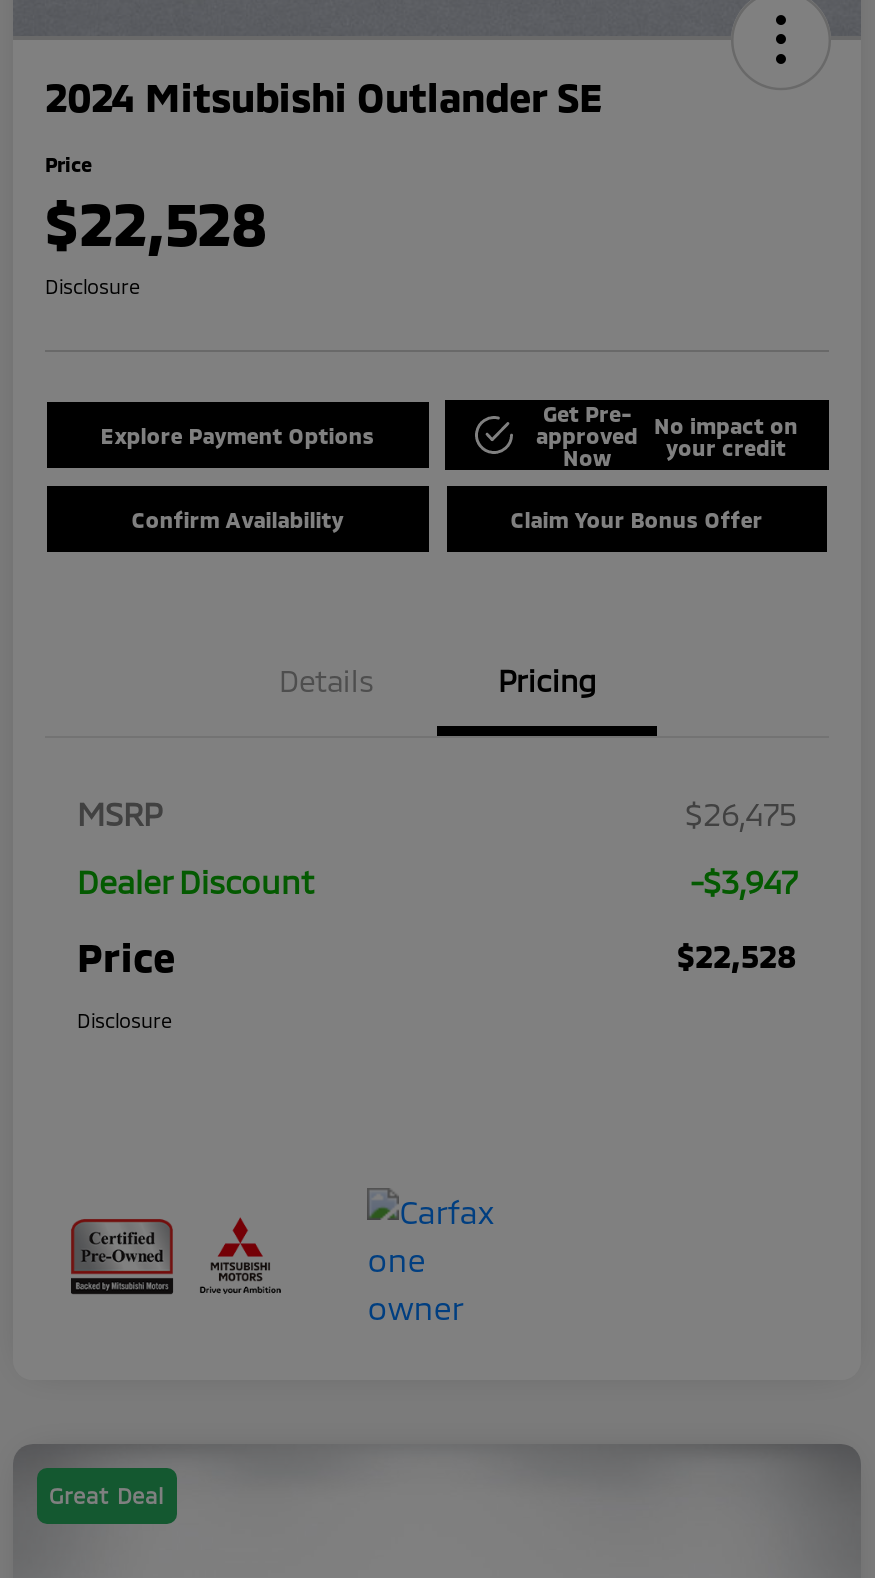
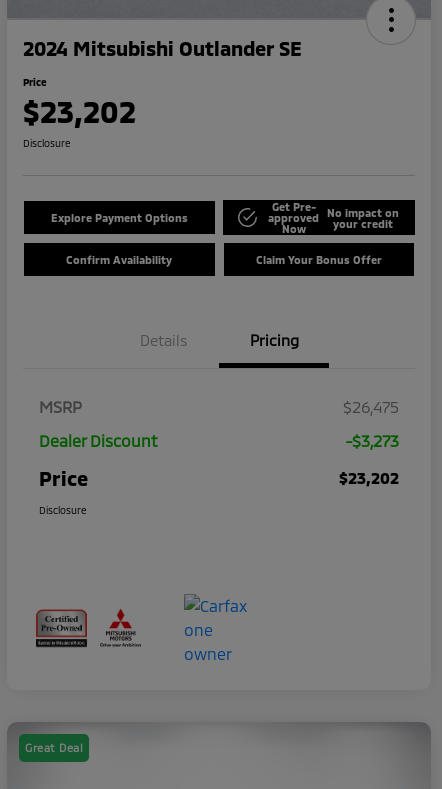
[45,186,267,258] $22,528 -> [23,93,136,129] $23,202
[689,862,797,900] -$3,947 -> [345,431,399,450] -$3,273
[677,936,797,974] $22,528 -> [339,468,399,487] $23,202

